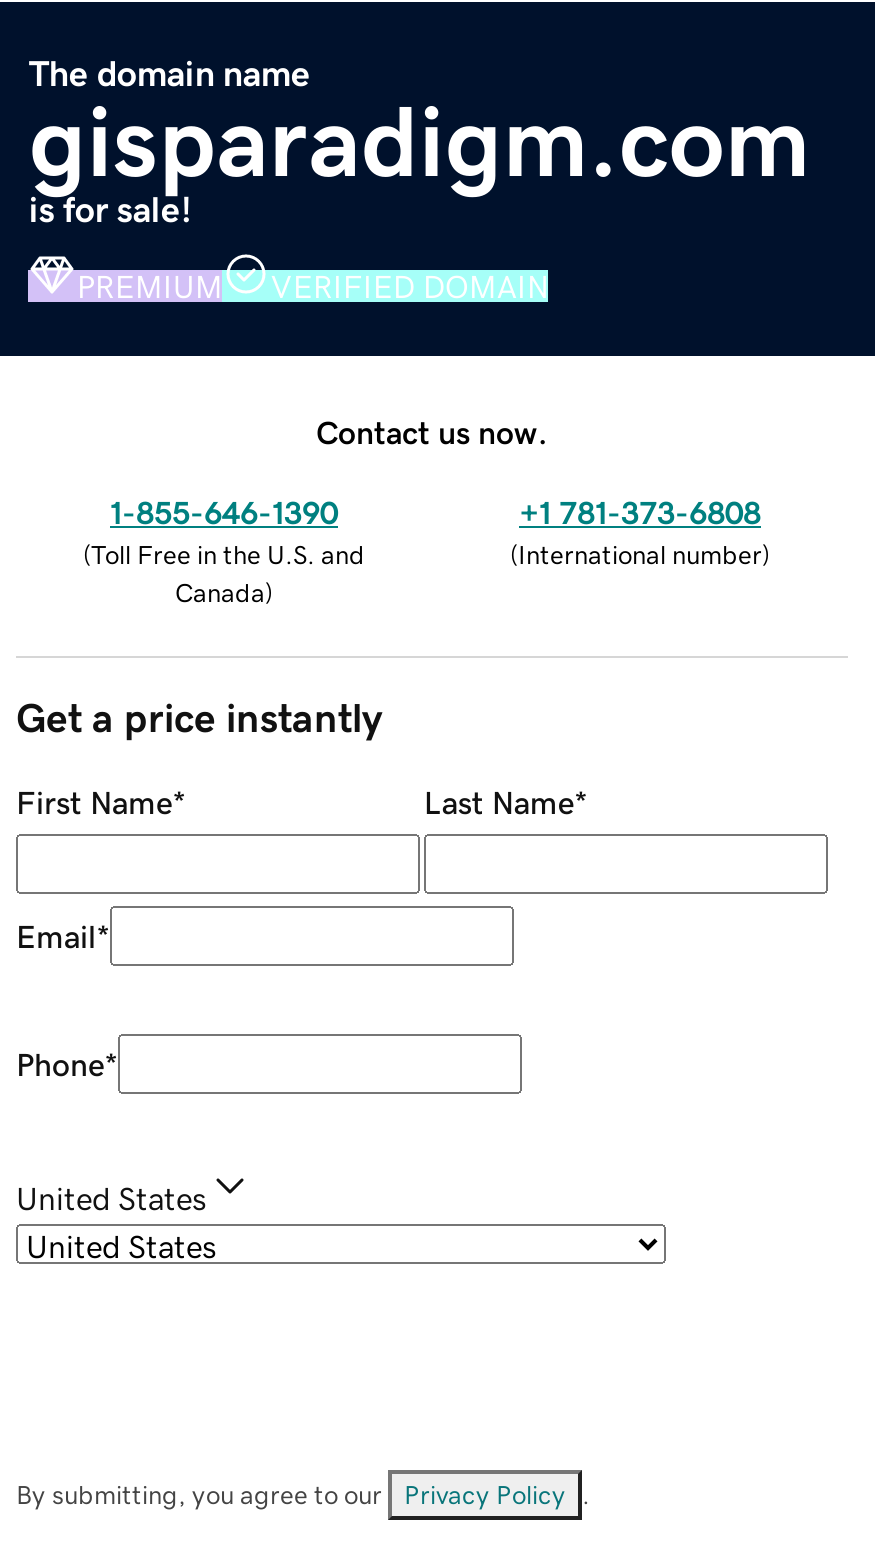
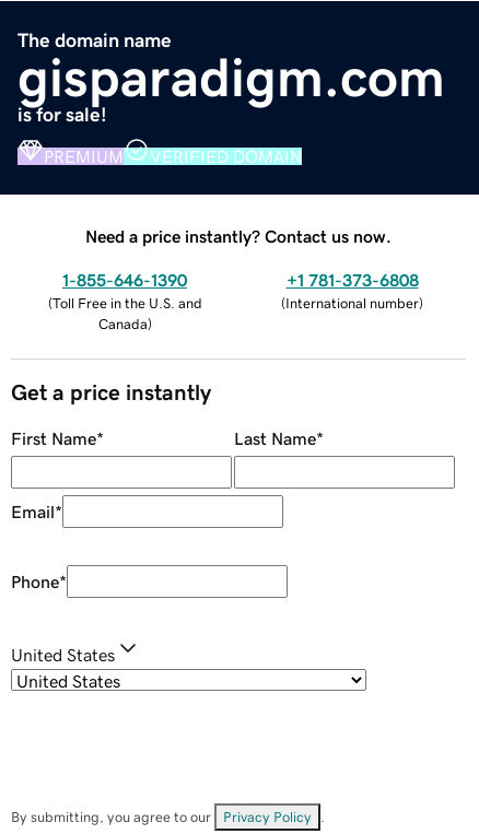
[316,415,548,447] Contact us now. -> [85,227,392,244] Need a price instantly? Contact us now.

